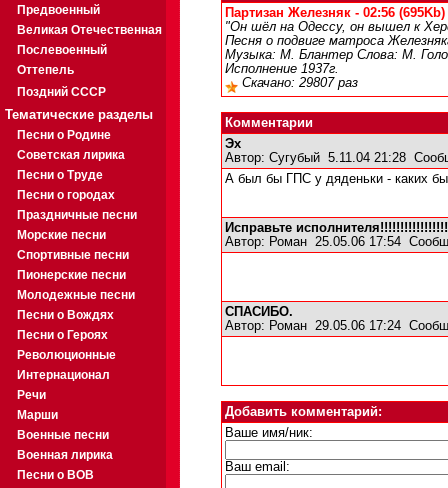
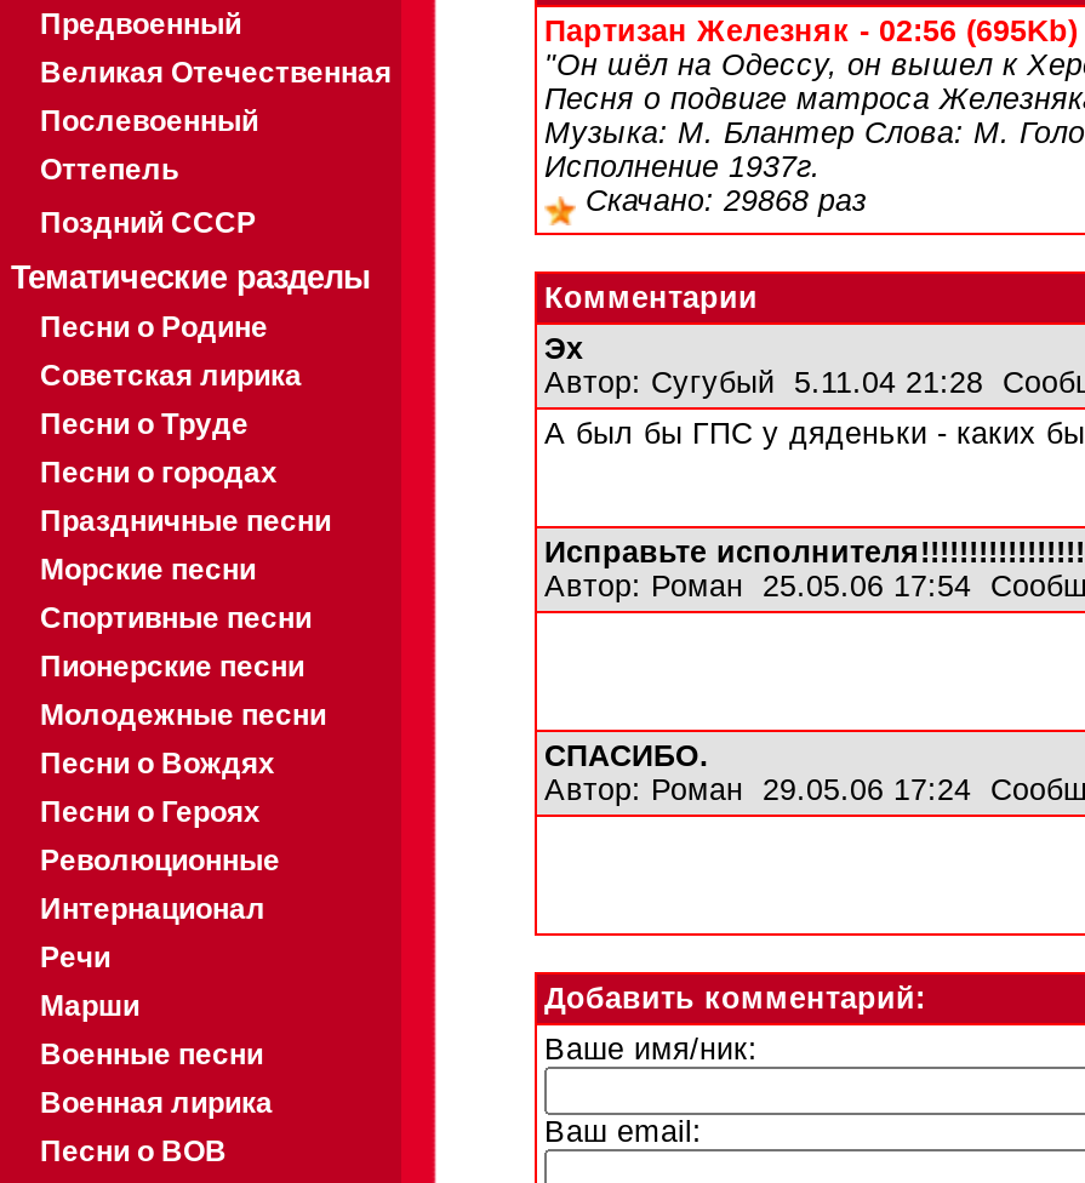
[238,76,358,90] Скачано: 29807 раз -> [576,184,867,218] Скачано: 29868 раз

